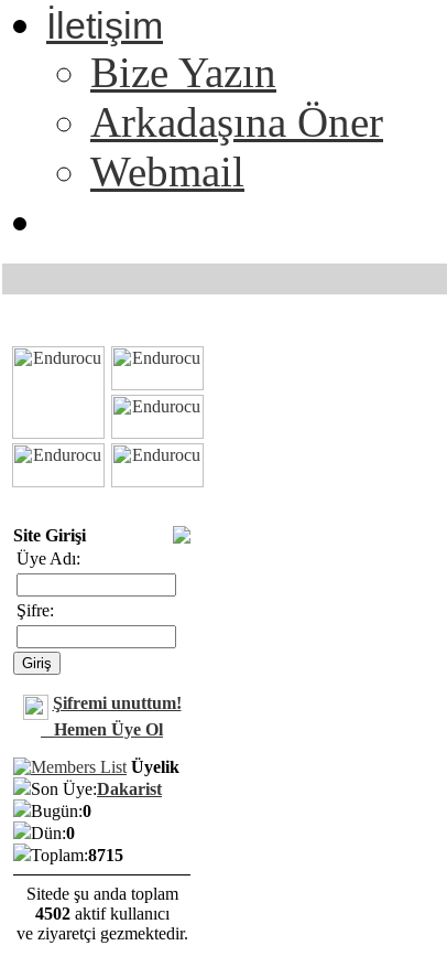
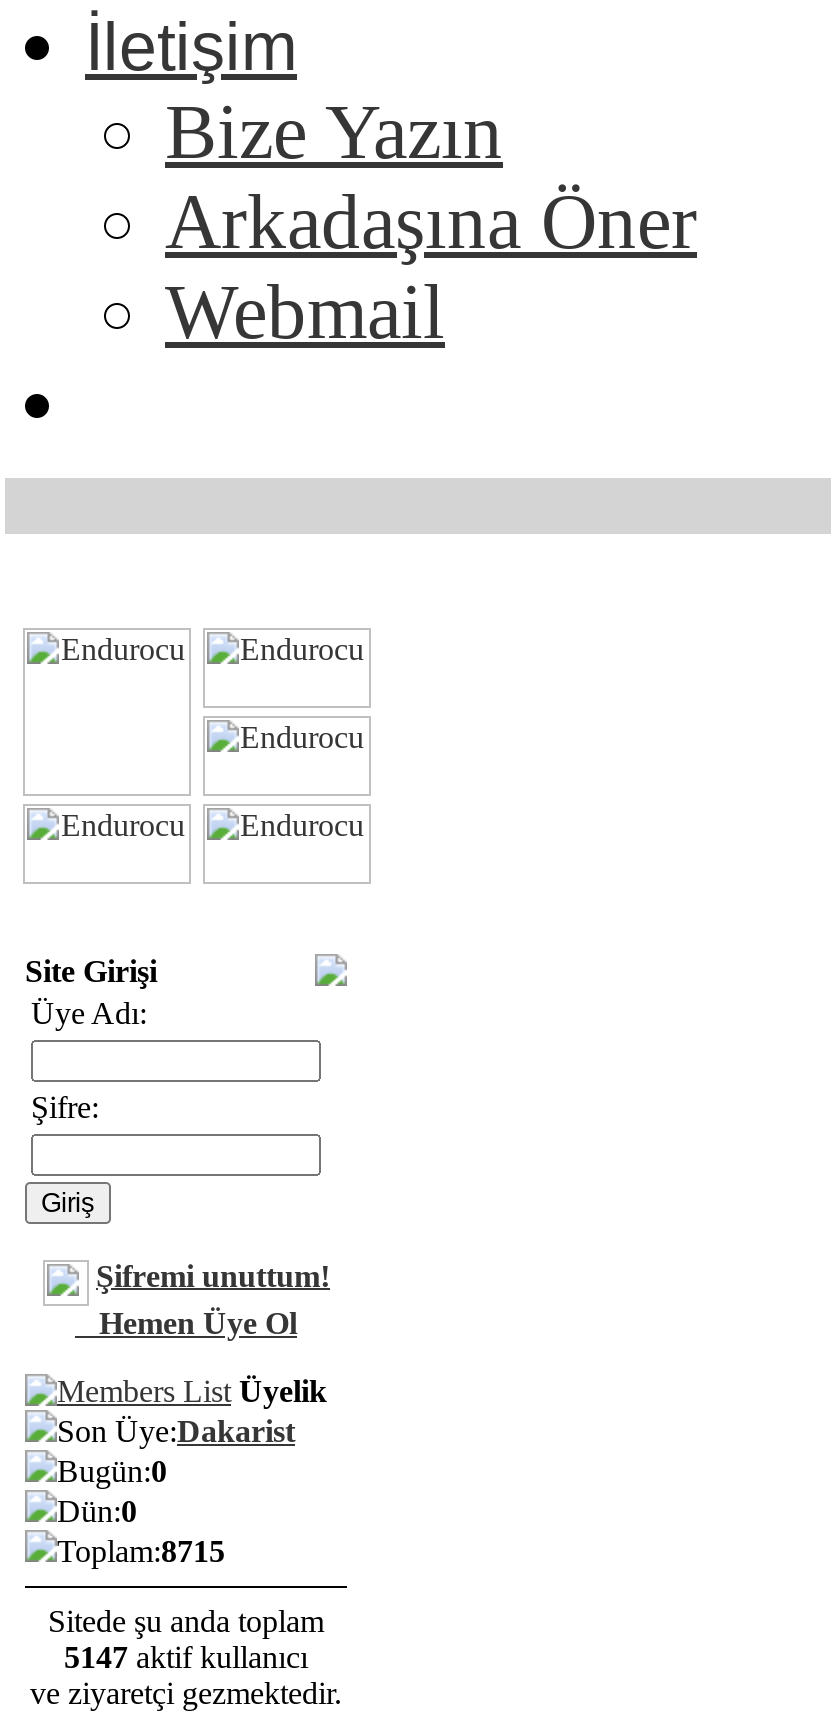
[35,904,169,923] 4502 aktif kullanıcı -> [64,1640,308,1674] 5147 aktif kullanıcı

